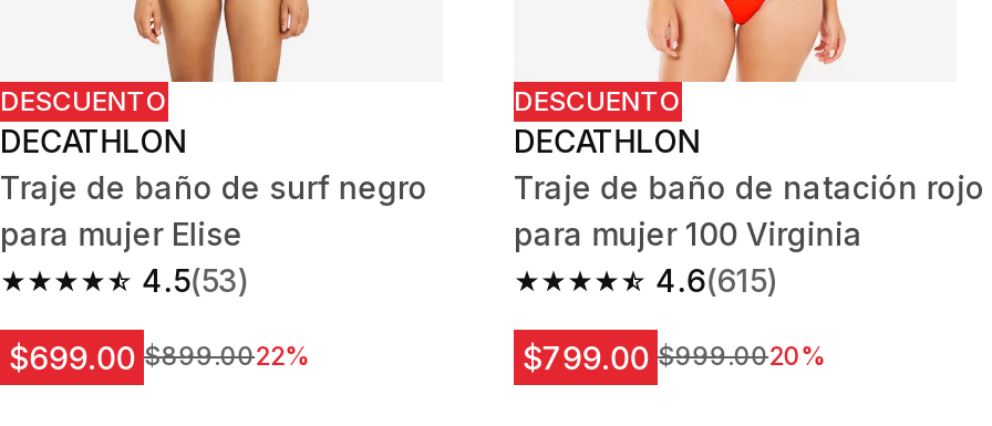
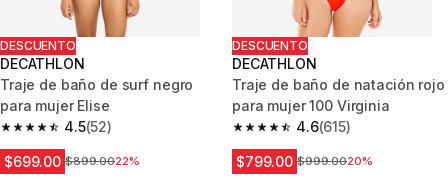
[142,261,248,299] 4.5 (53) -> [64,118,112,135] 4.5 (52)

